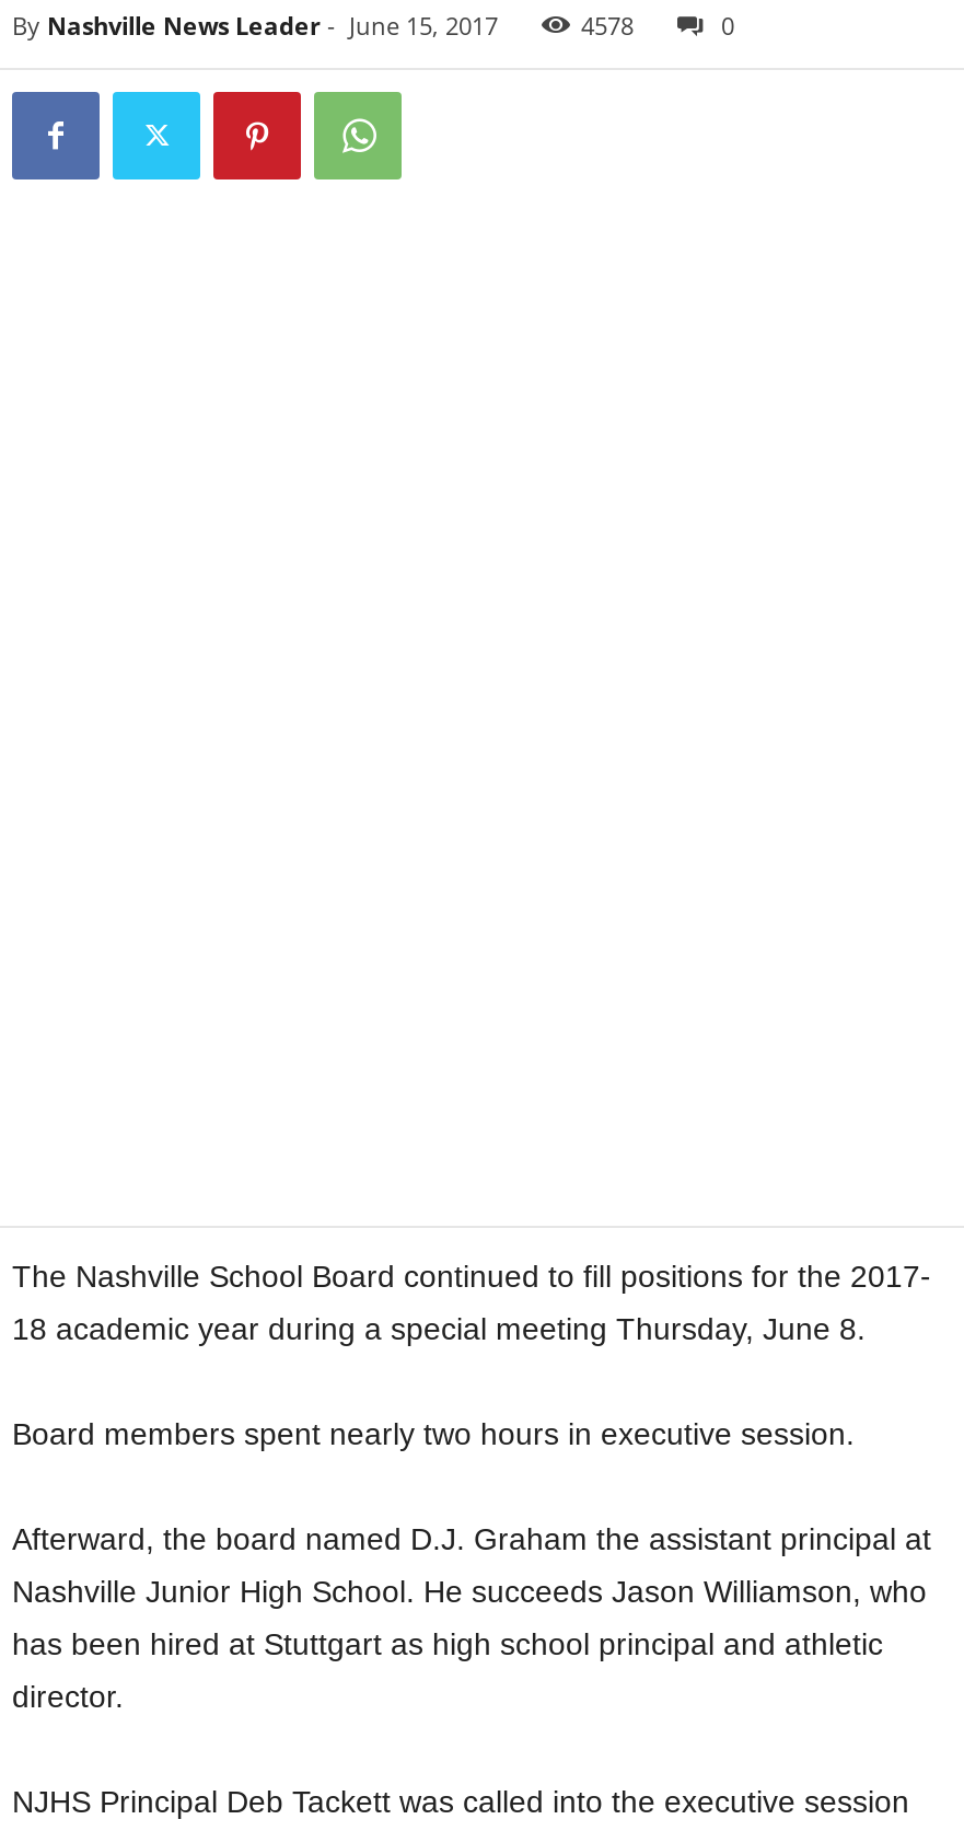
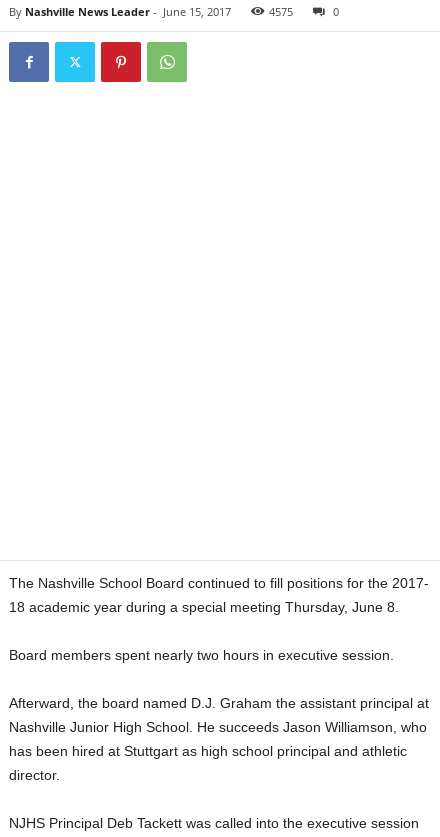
[581,9,634,42] 4578 -> [269,4,293,19] 4575

